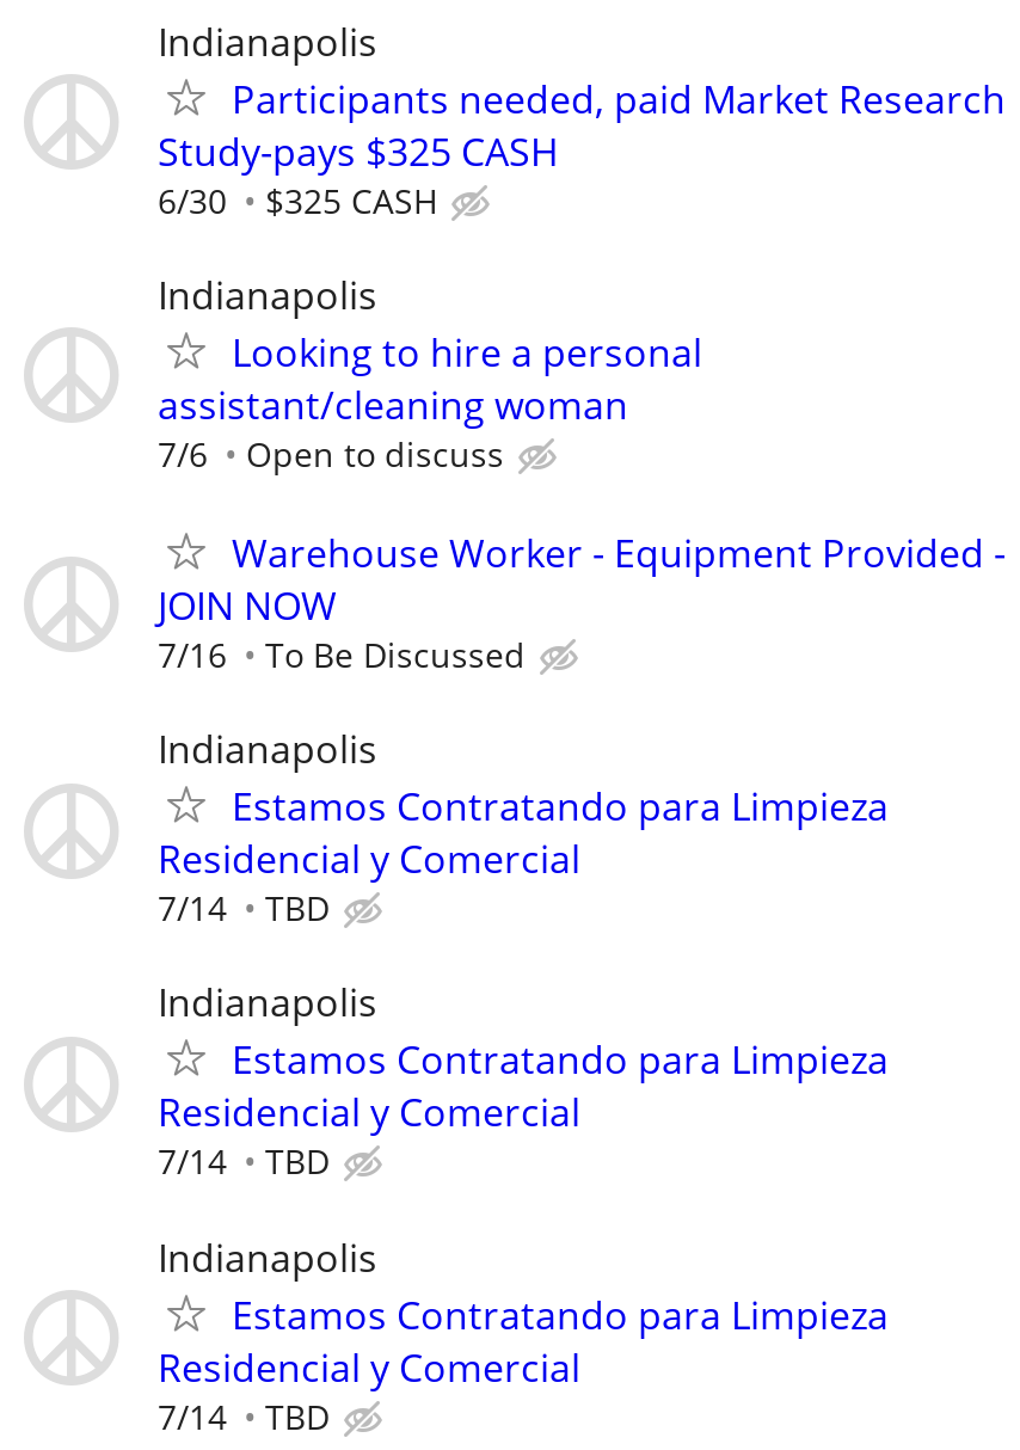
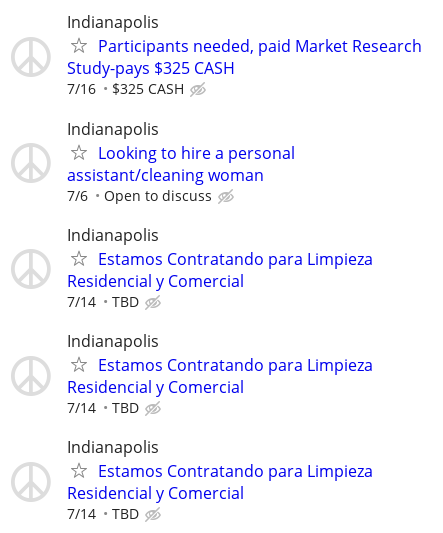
[158,177,437,222] 6/30 $325 CASH -> [67,79,184,98] 7/16 $325 CASH
[158,526,1006,677] Warehouse Worker - Equipment Provided - | JOIN NOW | 7/16 | To Be Discussed -> none

